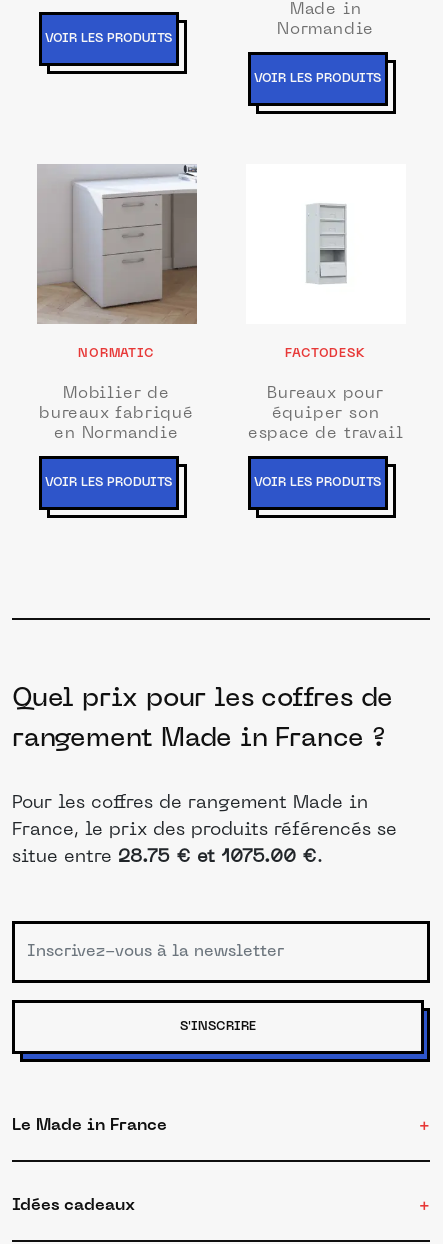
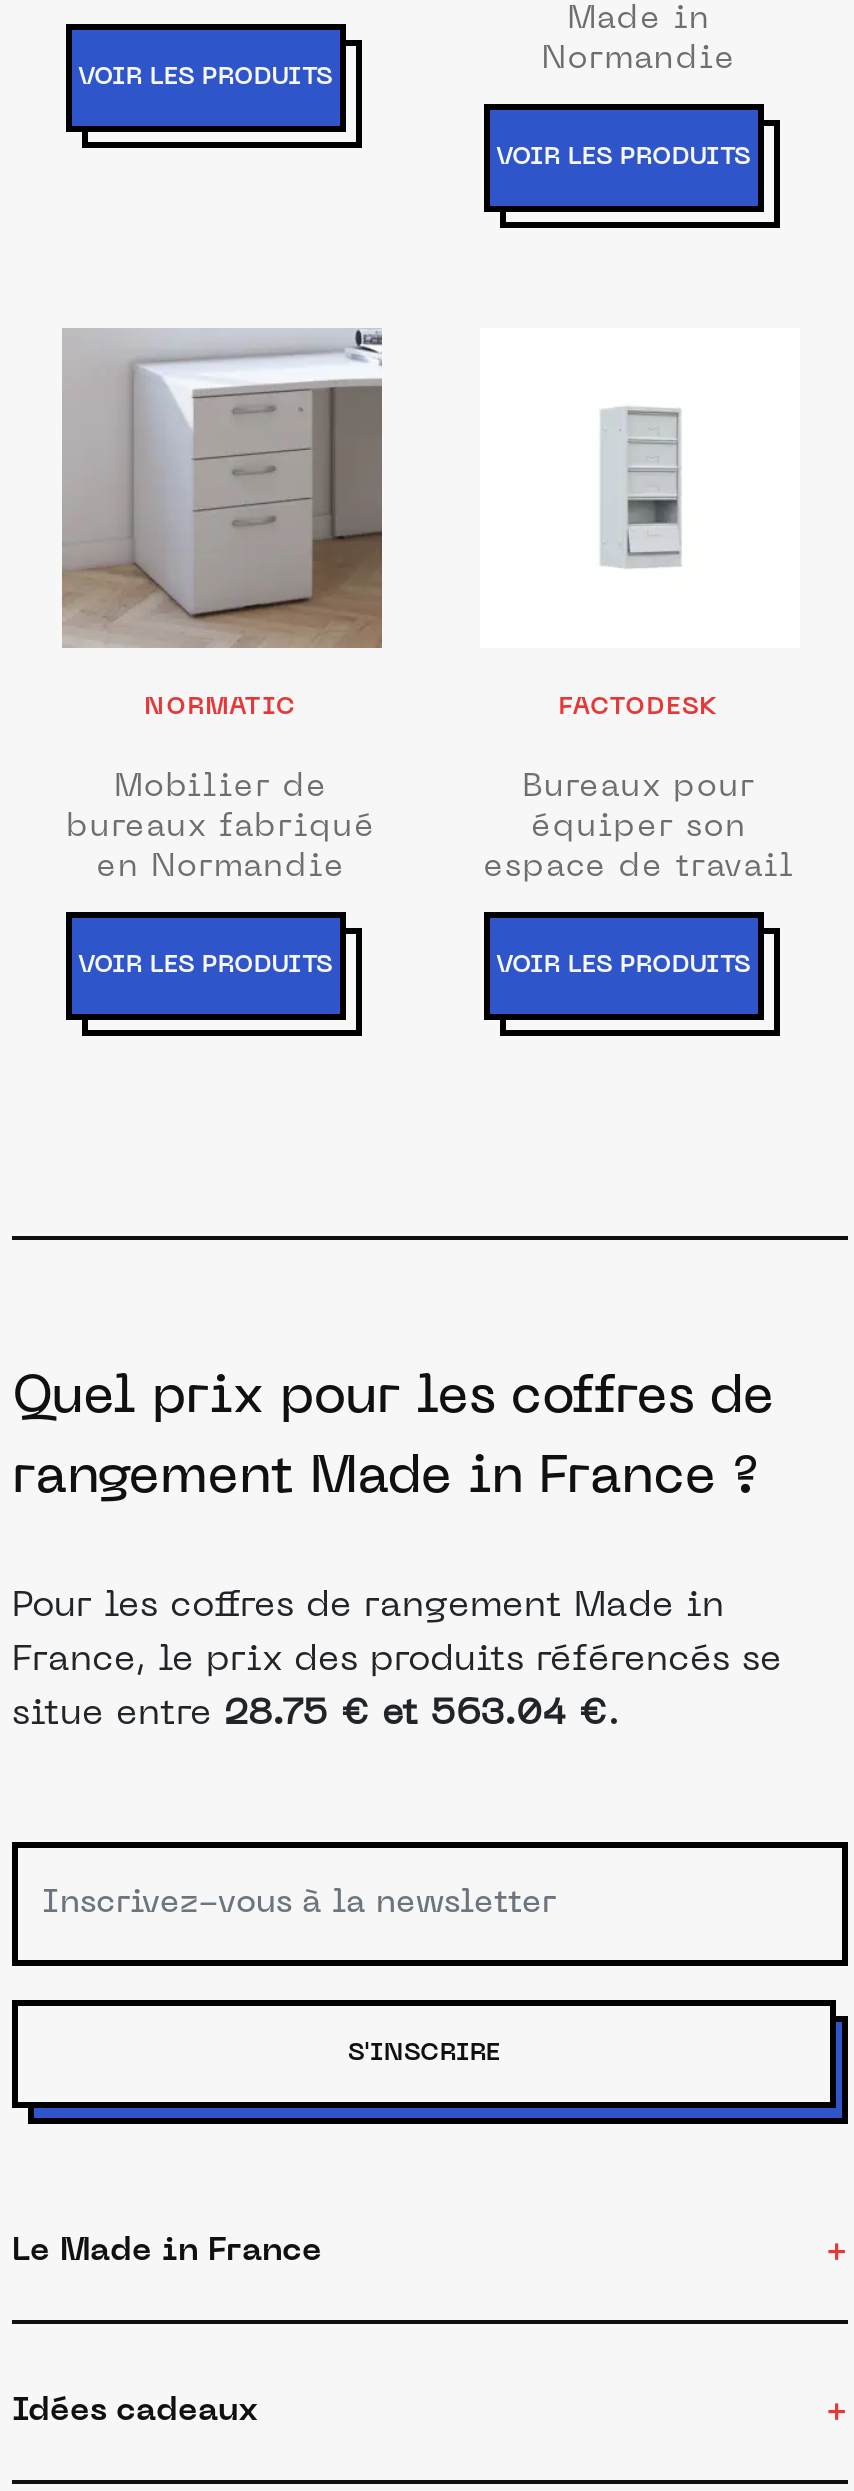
[12,849,323,866] situe entre 28.75 € et 1075.00 €. -> [12,1698,620,1732] situe entre 28.75 € et 563.04 €.

